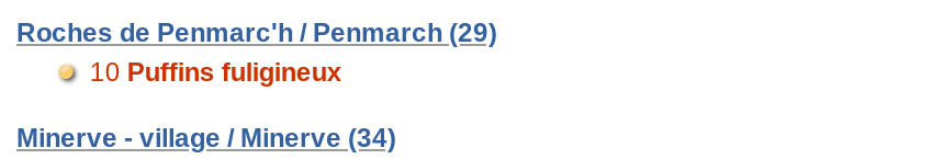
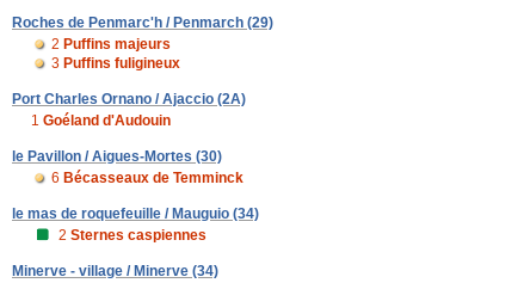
[90,56,342,87] 10 Puffins fuligineux -> [12,35,259,244] 2 Puffins majeurs | 3 Puffins fuligineux | Port Charles Ornano / Ajaccio (2A) | 1 Goéland d'Audouin | le Pavillon / Aigues-Mortes (30) | 6 Bécasseaux de Temminck | le mas de roquefeuille / Mauguio (34) | 2 Sternes caspiennes

